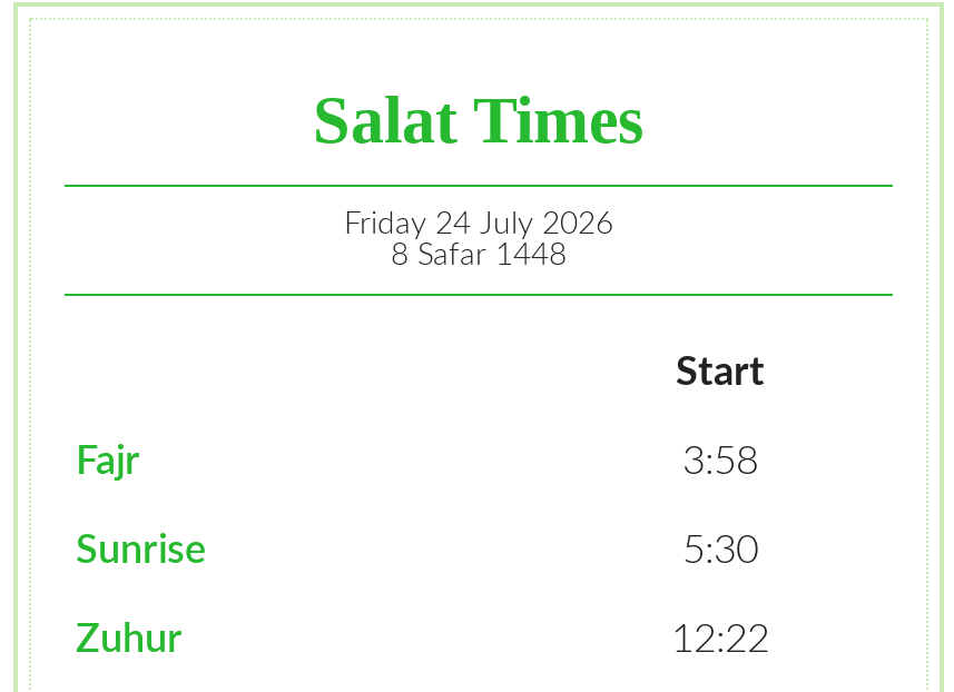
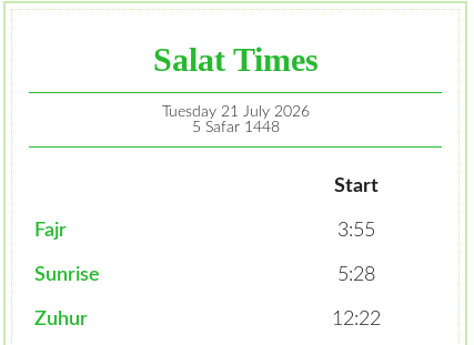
[344,209,613,240] Friday 24 July 2026 -> [162,104,309,120] Tuesday 21 July 2026
[391,240,567,271] 8 Safar 1448 -> [191,120,279,135] 5 Safar 1448
[682,443,758,483] 3:58 -> [337,221,375,241] 3:55
[682,532,758,572] 5:30 -> [337,265,375,285] 5:28

